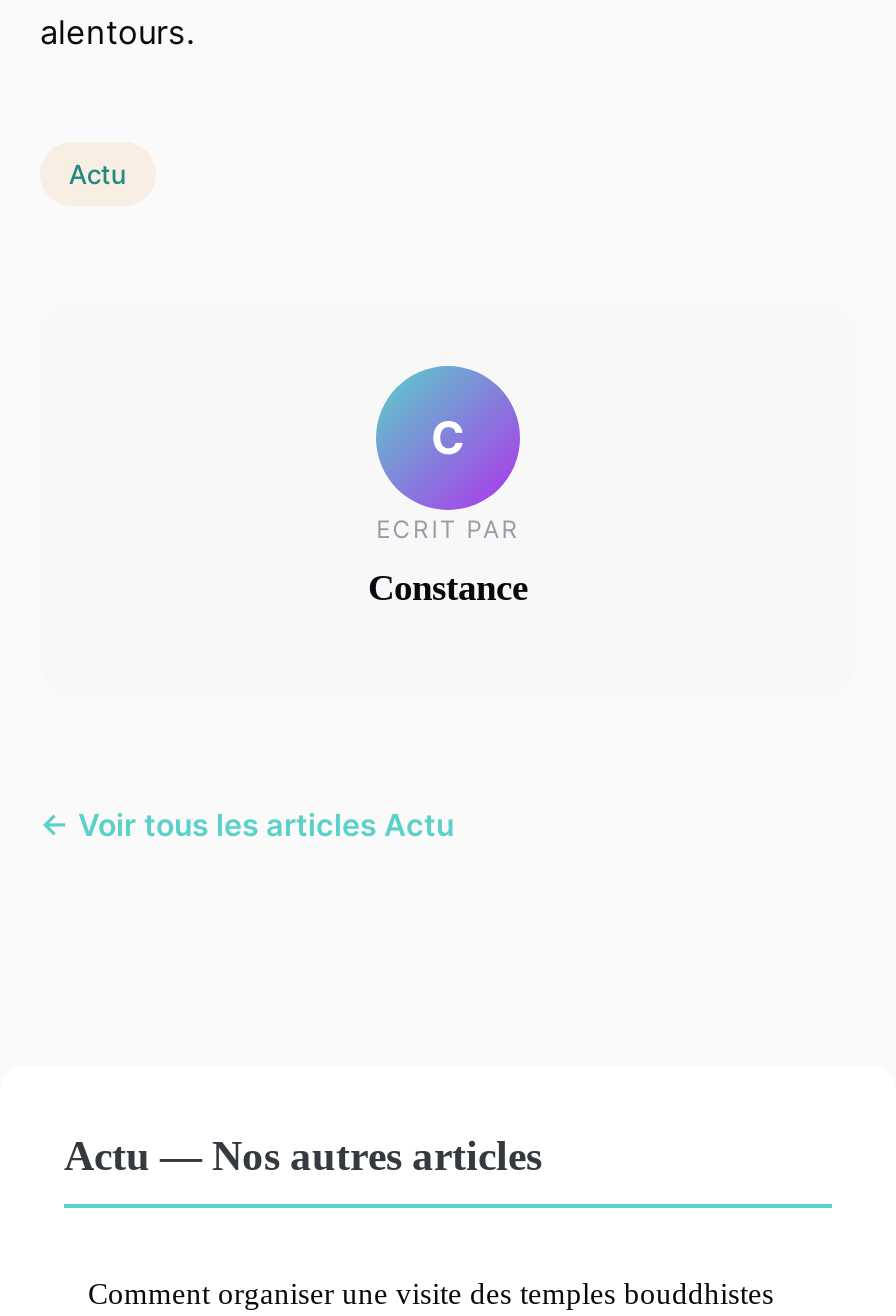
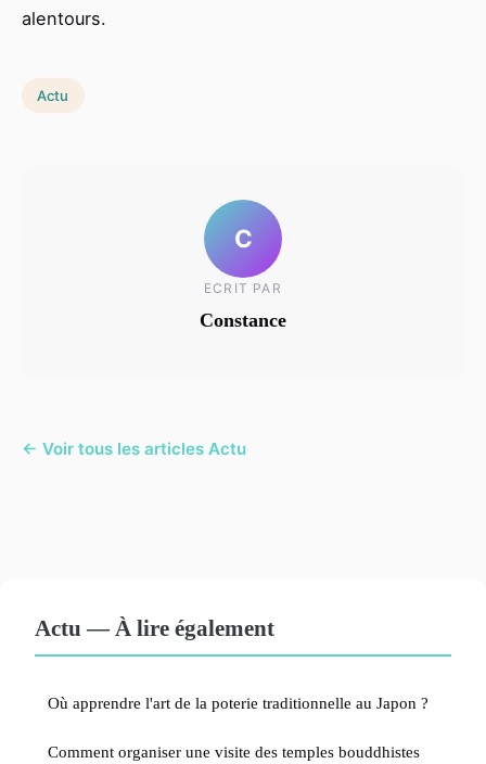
[64,1132,542,1178] Actu — Nos autres articles -> [35,615,429,712] Actu — À lire également | Où apprendre l'art de la poterie traditionnelle au Japon ?

